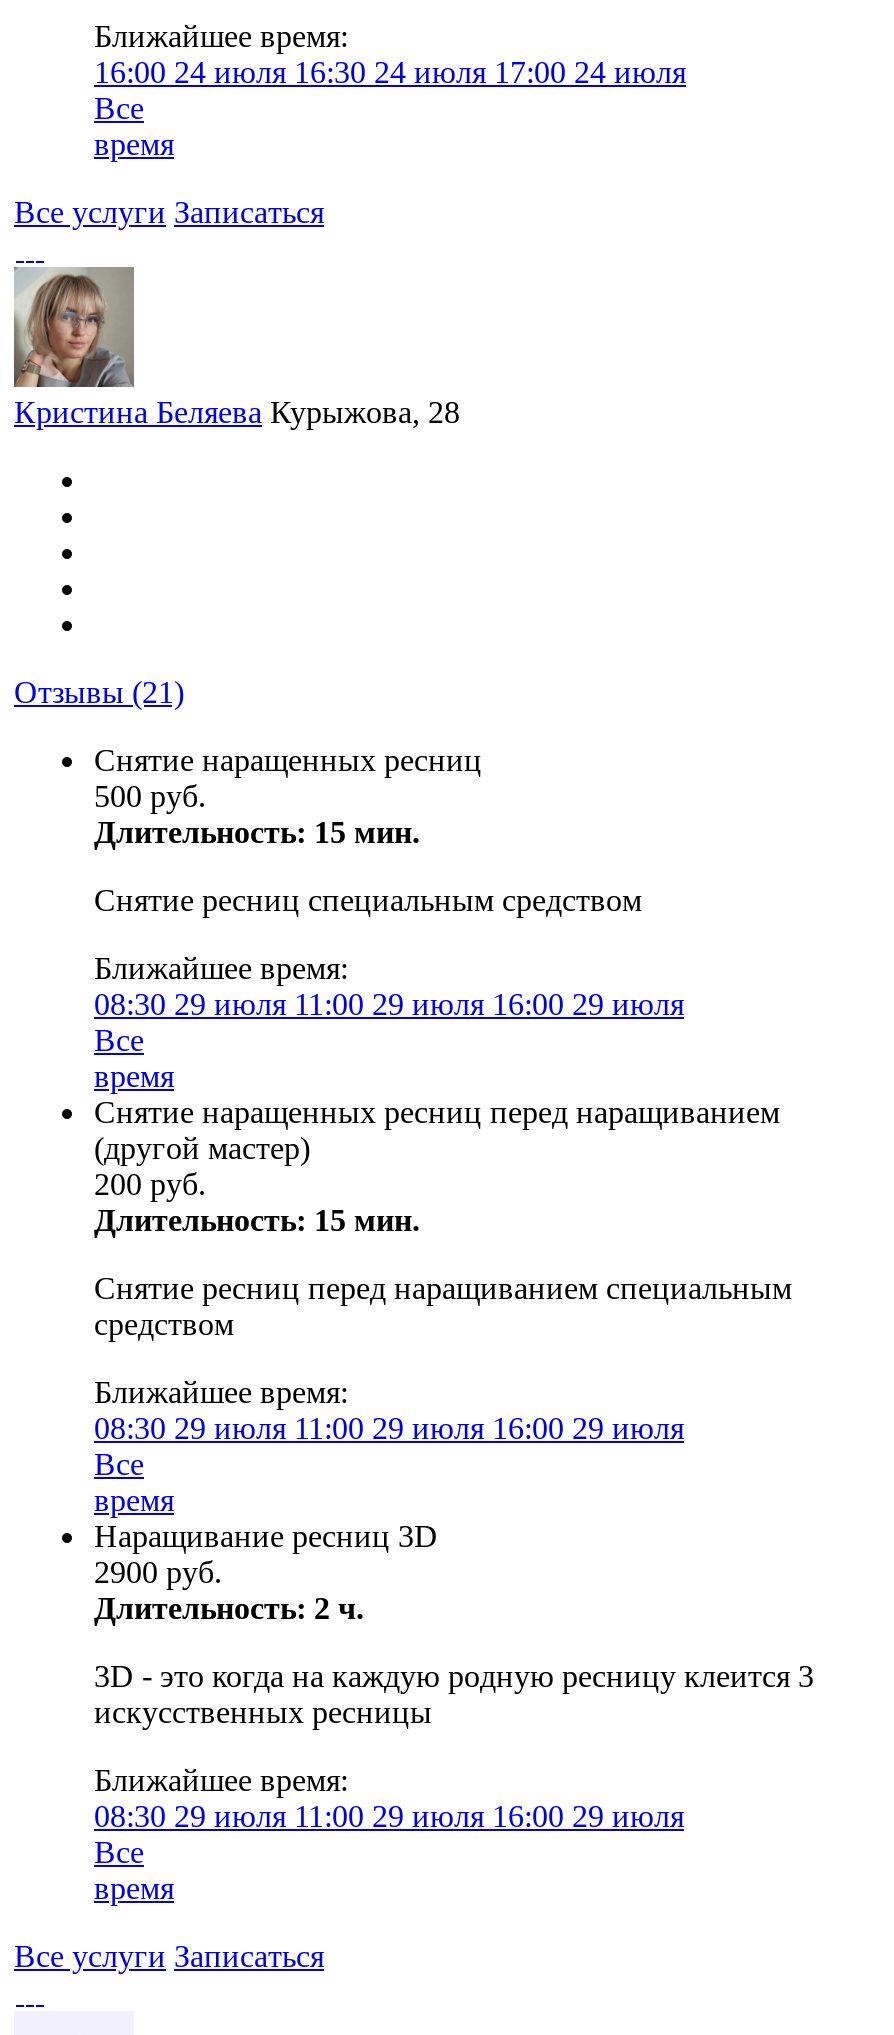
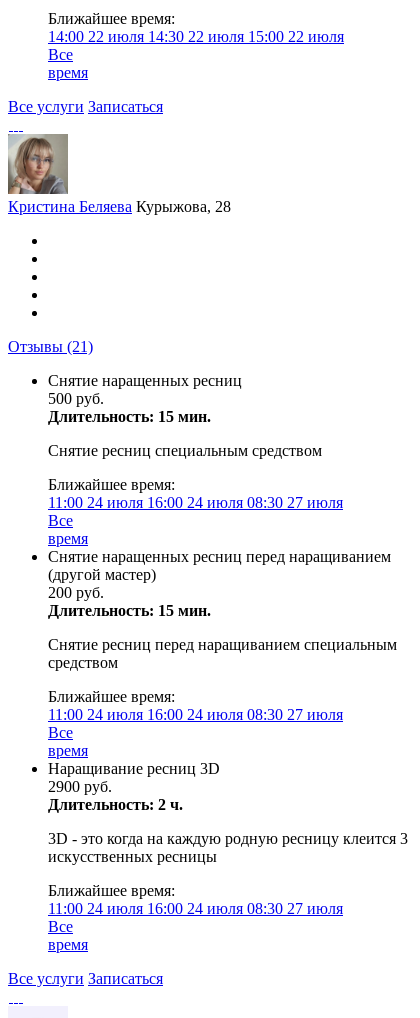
[94,55,686,89] 16:00 24 июля 16:30 24 июля 17:00 24 июля -> [48,28,344,45] 14:00 22 июля 14:30 22 июля 15:00 22 июля
[94,987,684,1021] 08:30 29 июля 11:00 29 июля 16:00 29 июля -> [48,494,343,511] 11:00 24 июля 16:00 24 июля 08:30 27 июля
[94,1411,684,1445] 08:30 29 июля 11:00 29 июля 16:00 29 июля -> [48,706,343,723] 11:00 24 июля 16:00 24 июля 08:30 27 июля
[94,1799,684,1833] 08:30 29 июля 11:00 29 июля 16:00 29 июля -> [48,900,343,917] 11:00 24 июля 16:00 24 июля 08:30 27 июля

